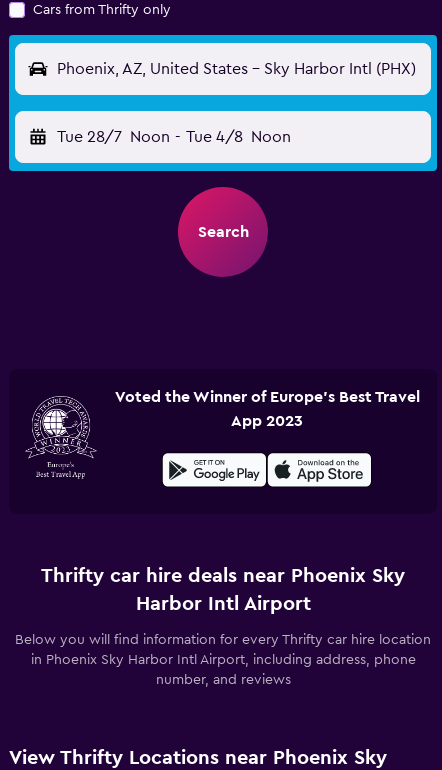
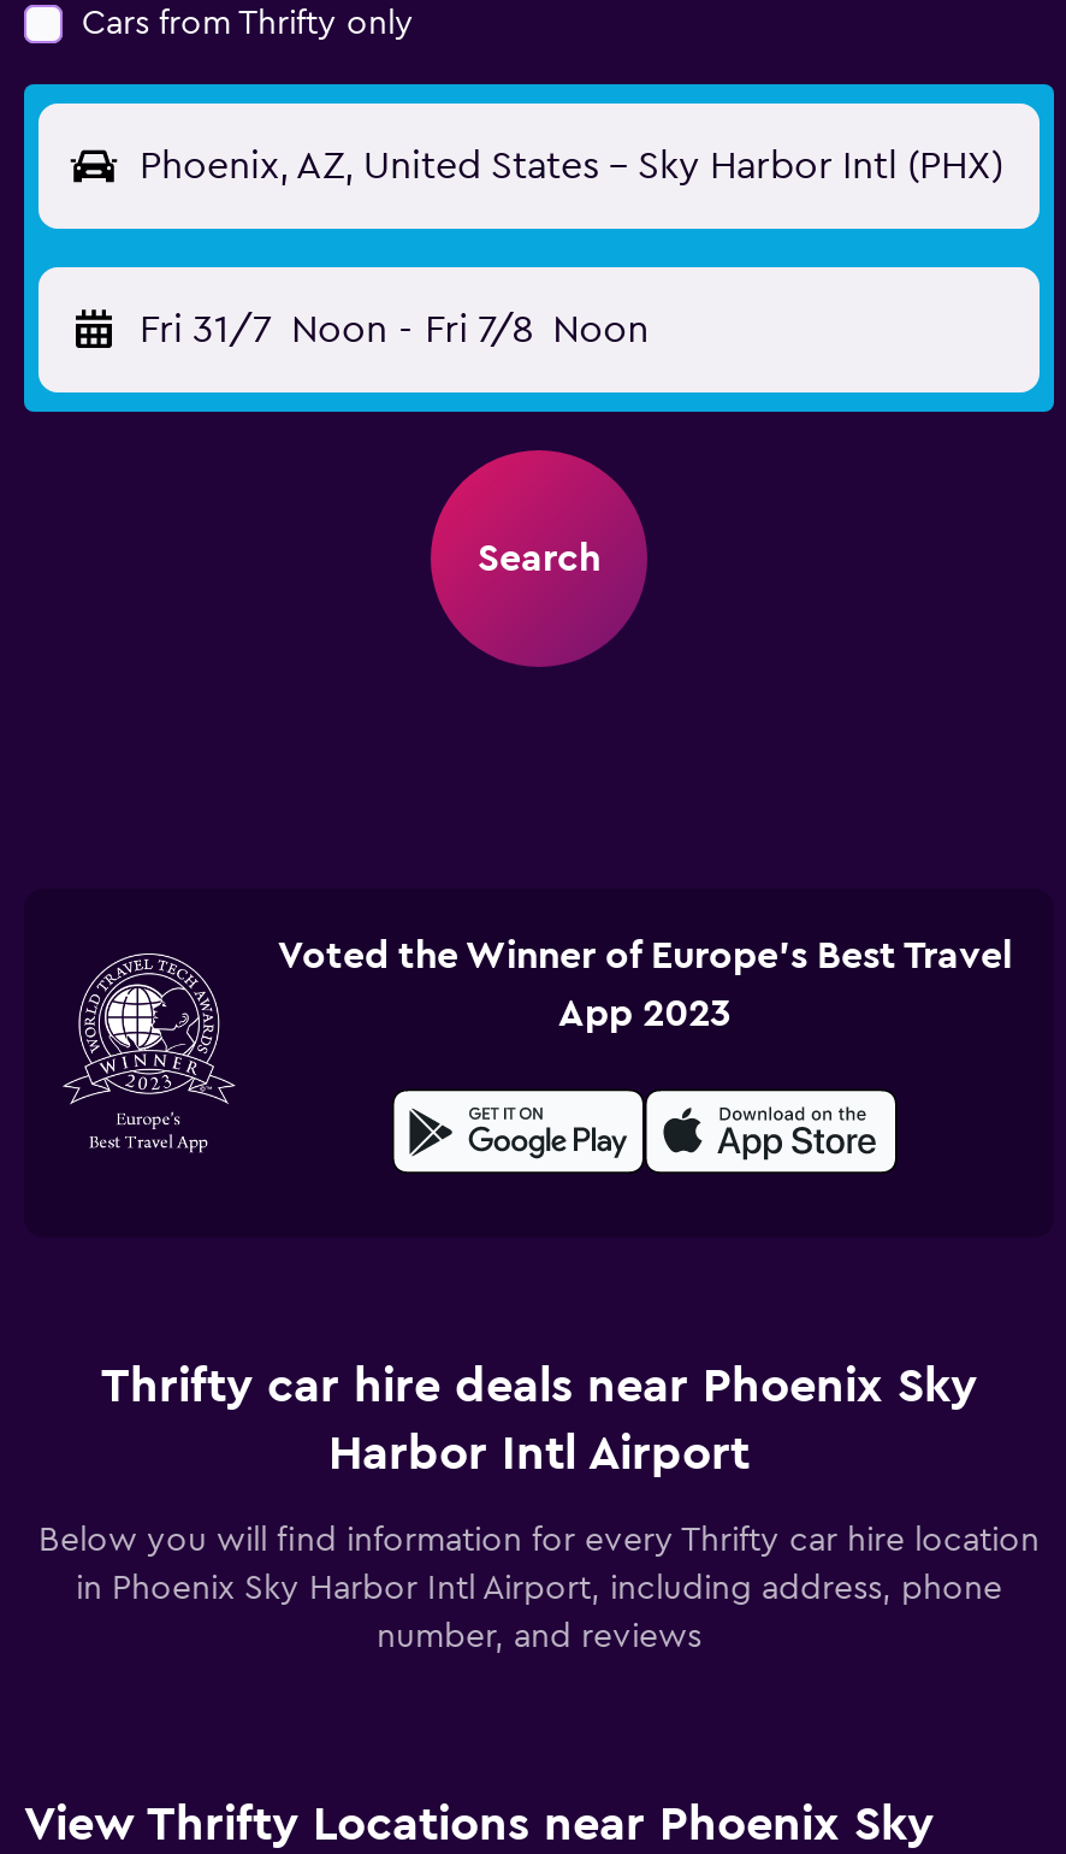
[57,129,291,145] Tue 28/7 Noon - Tue 4/8 Noon -> [140,311,649,349] Fri 31/7 Noon - Fri 7/8 Noon

